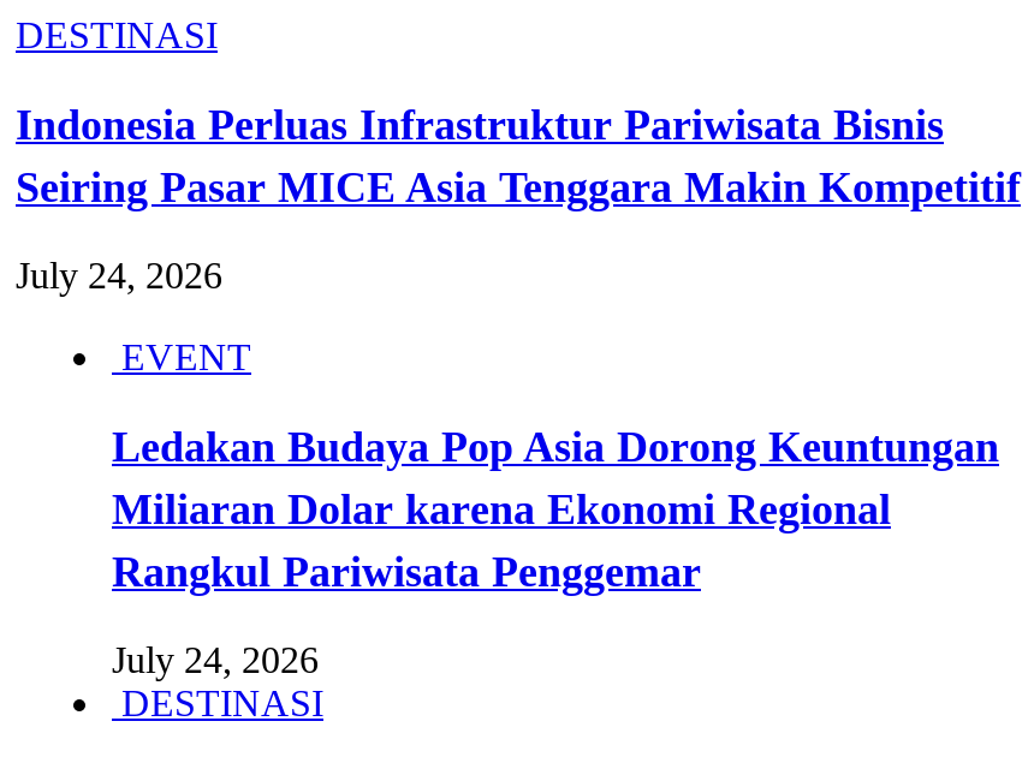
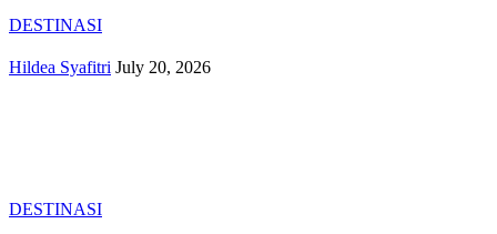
[16,101,1021,680] Indonesia Perluas Infrastruktur Pariwisata Bisnis | Seiring Pasar MICE Asia Tenggara Makin Kompetitif | July 24, 2026 | EVENT | Ledakan Budaya Pop Asia Dorong Keuntungan | Miliaran Dolar karena Ekonomi Regional | Rangkul Pariwisata Penggemar | July 24, 2026 -> [9,58,211,77] Hildea Syafitri July 20, 2026

